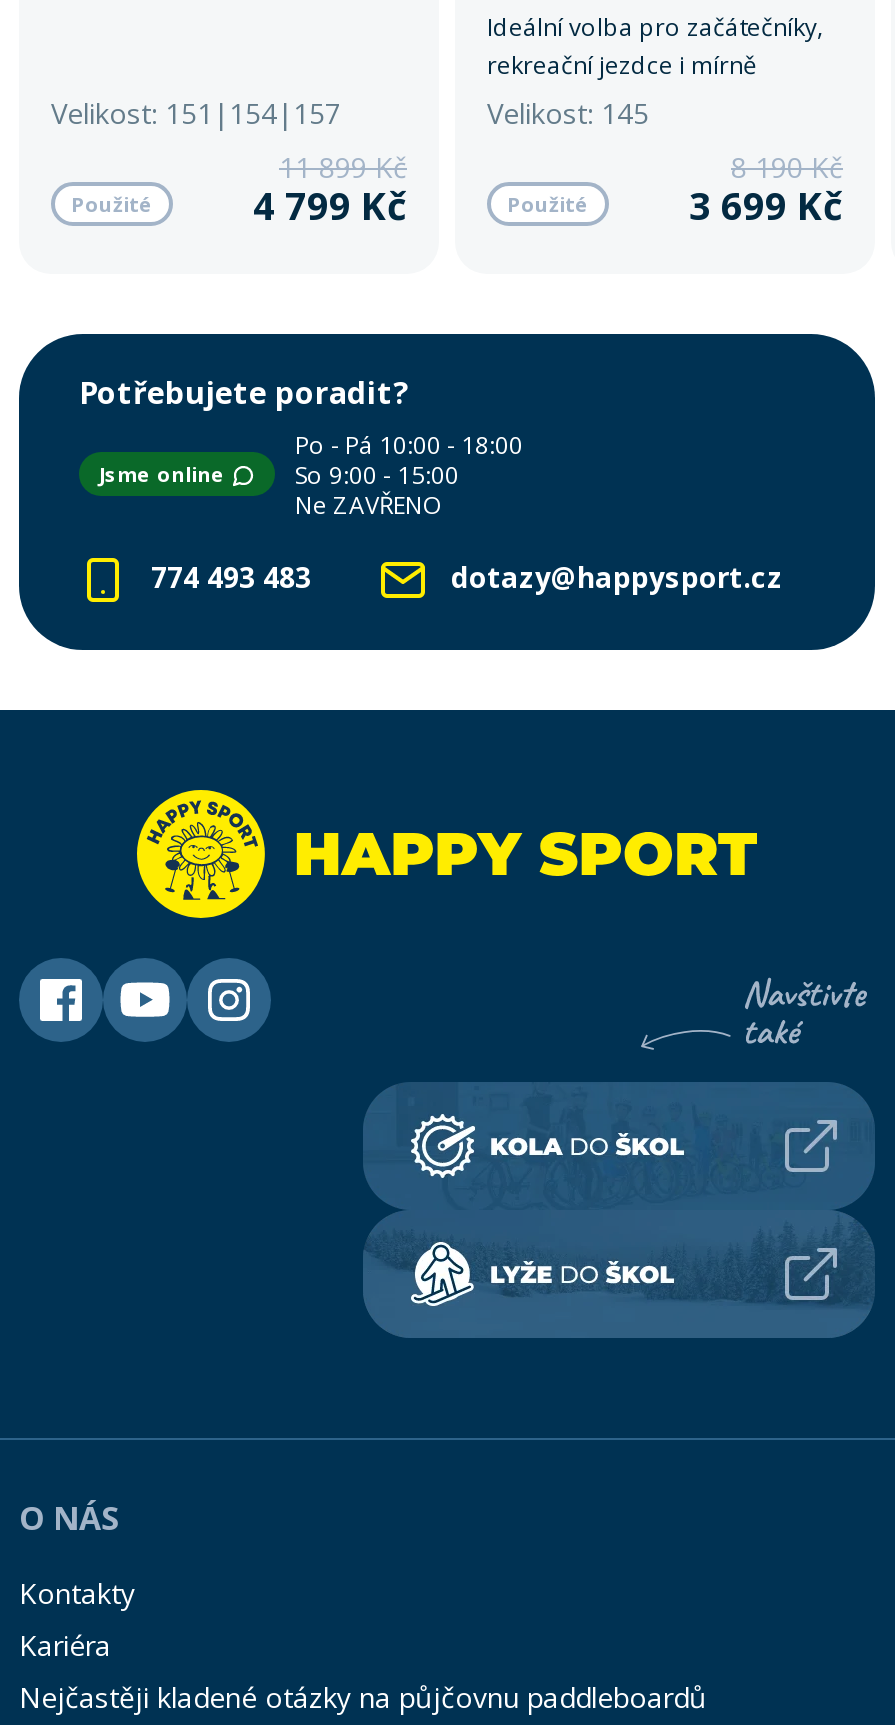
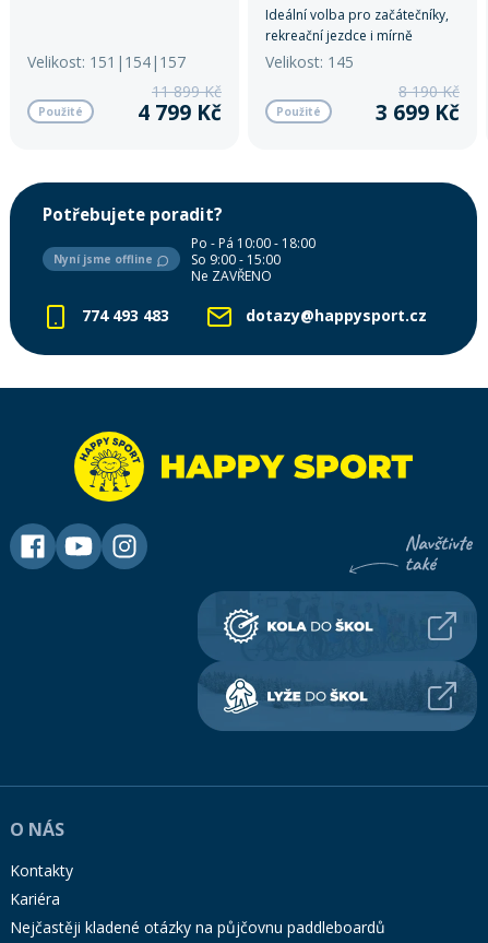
[99,460,231,488] Jsme online -> [53,252,156,267] Nyní jsme offline

